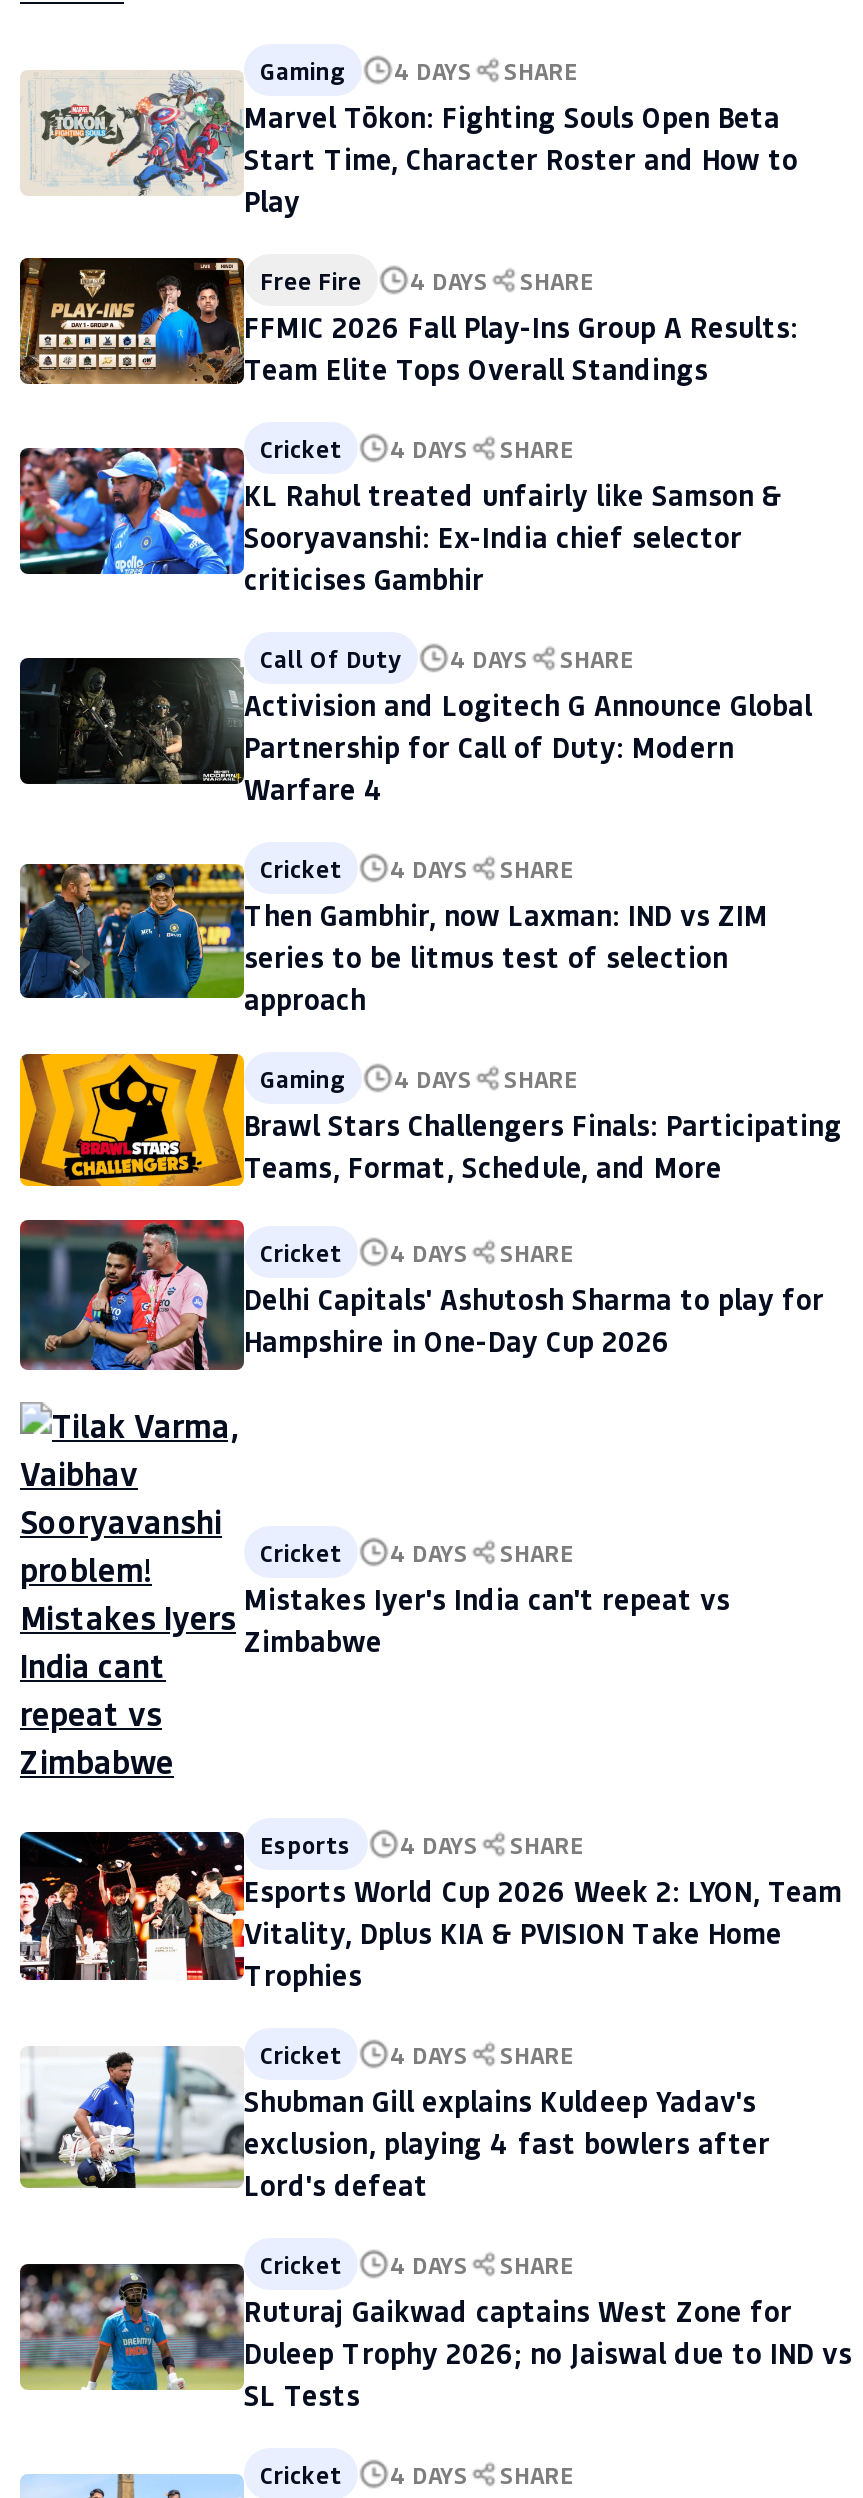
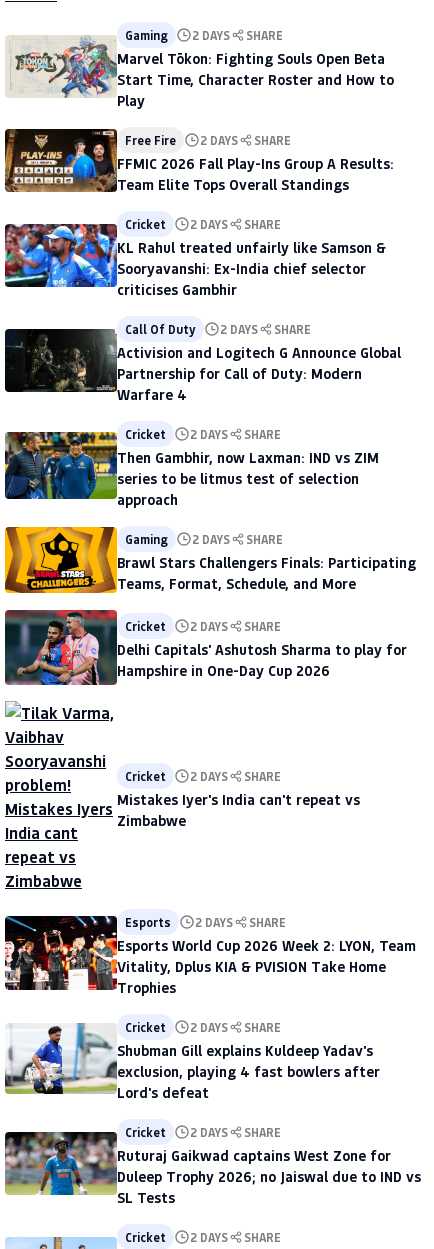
[260,54,578,86] Gaming 4 DAYS SHARE -> [125,27,283,43] Gaming 2 DAYS SHARE
[260,264,594,296] Free Fire 4 DAYS SHARE -> [125,132,291,148] Free Fire 2 DAYS SHARE
[260,432,574,464] Cricket 4 DAYS SHARE -> [125,216,281,232] Cricket 2 DAYS SHARE
[260,642,634,674] Call Of Duty 4 DAYS SHARE -> [125,321,311,337] Call Of Duty 2 DAYS SHARE
[260,852,574,884] Cricket 4 DAYS SHARE -> [125,426,281,442] Cricket 2 DAYS SHARE
[260,1062,578,1094] Gaming 4 DAYS SHARE -> [125,531,283,547] Gaming 2 DAYS SHARE
[260,1237,574,1269] Cricket 4 DAYS SHARE -> [125,618,281,634] Cricket 2 DAYS SHARE
[260,1535,574,1567] Cricket 4 DAYS SHARE -> [125,768,281,784] Cricket 2 DAYS SHARE
[260,1827,584,1859] Esports 4 DAYS SHARE -> [125,914,286,930] Esports 2 DAYS SHARE
[260,2037,574,2069] Cricket 4 DAYS SHARE -> [125,1019,281,1035] Cricket 2 DAYS SHARE
[260,2247,574,2279] Cricket 4 DAYS SHARE -> [125,1124,281,1140] Cricket 2 DAYS SHARE
[260,2457,574,2489] Cricket 4 DAYS SHARE -> [125,1229,281,1245] Cricket 2 DAYS SHARE

